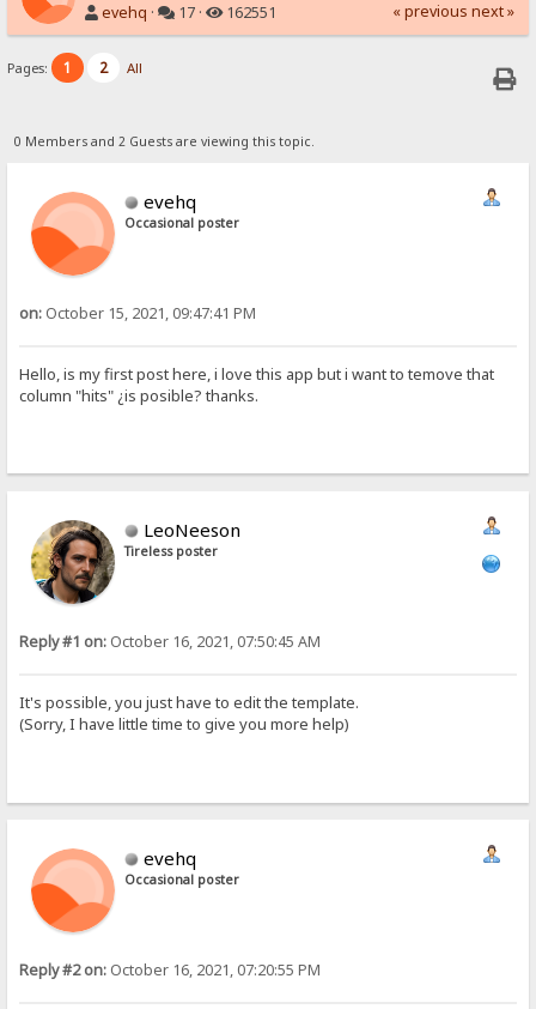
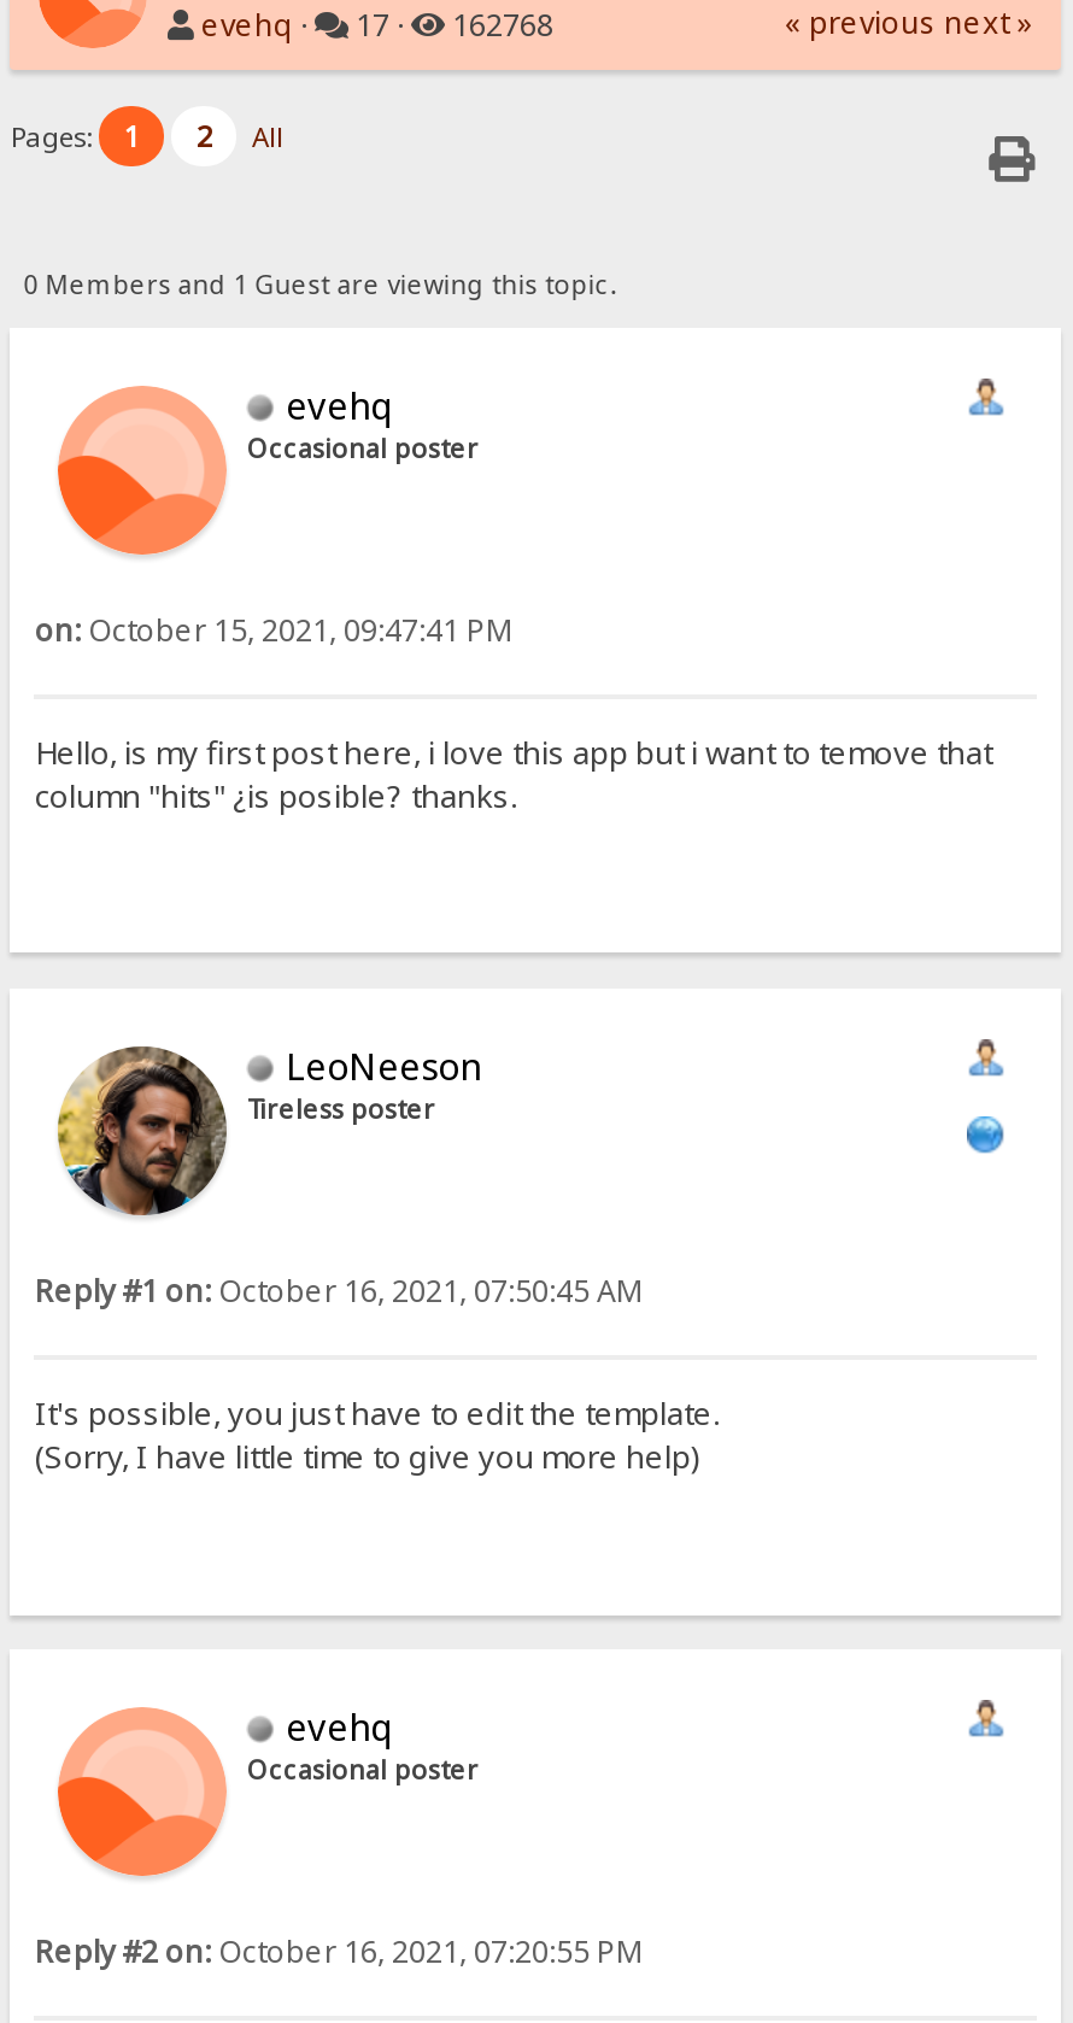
[223,2,277,23] 162551 -> [445,4,553,45] 162768
[14,133,314,149] 0 Members and 2 Guests are viewing this topic. -> [24,267,617,300] 0 Members and 1 Guest are viewing this topic.

